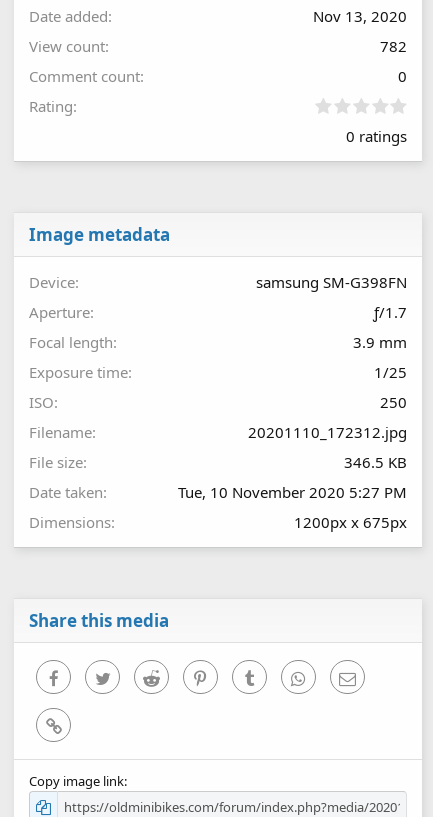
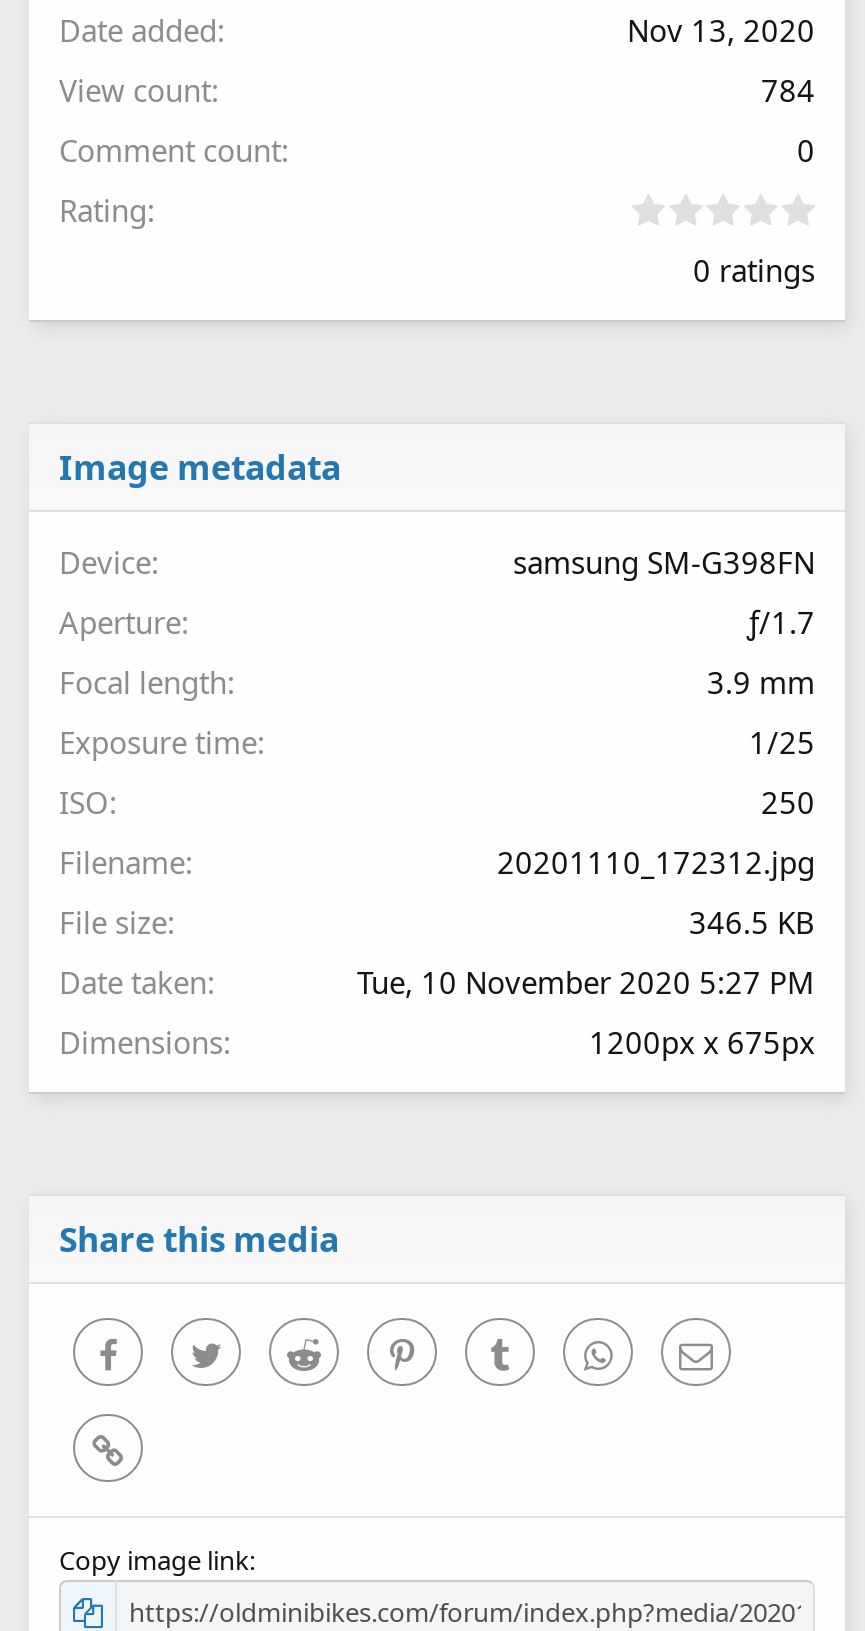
[380,36,407,56] 782 -> [761,70,815,110] 784

